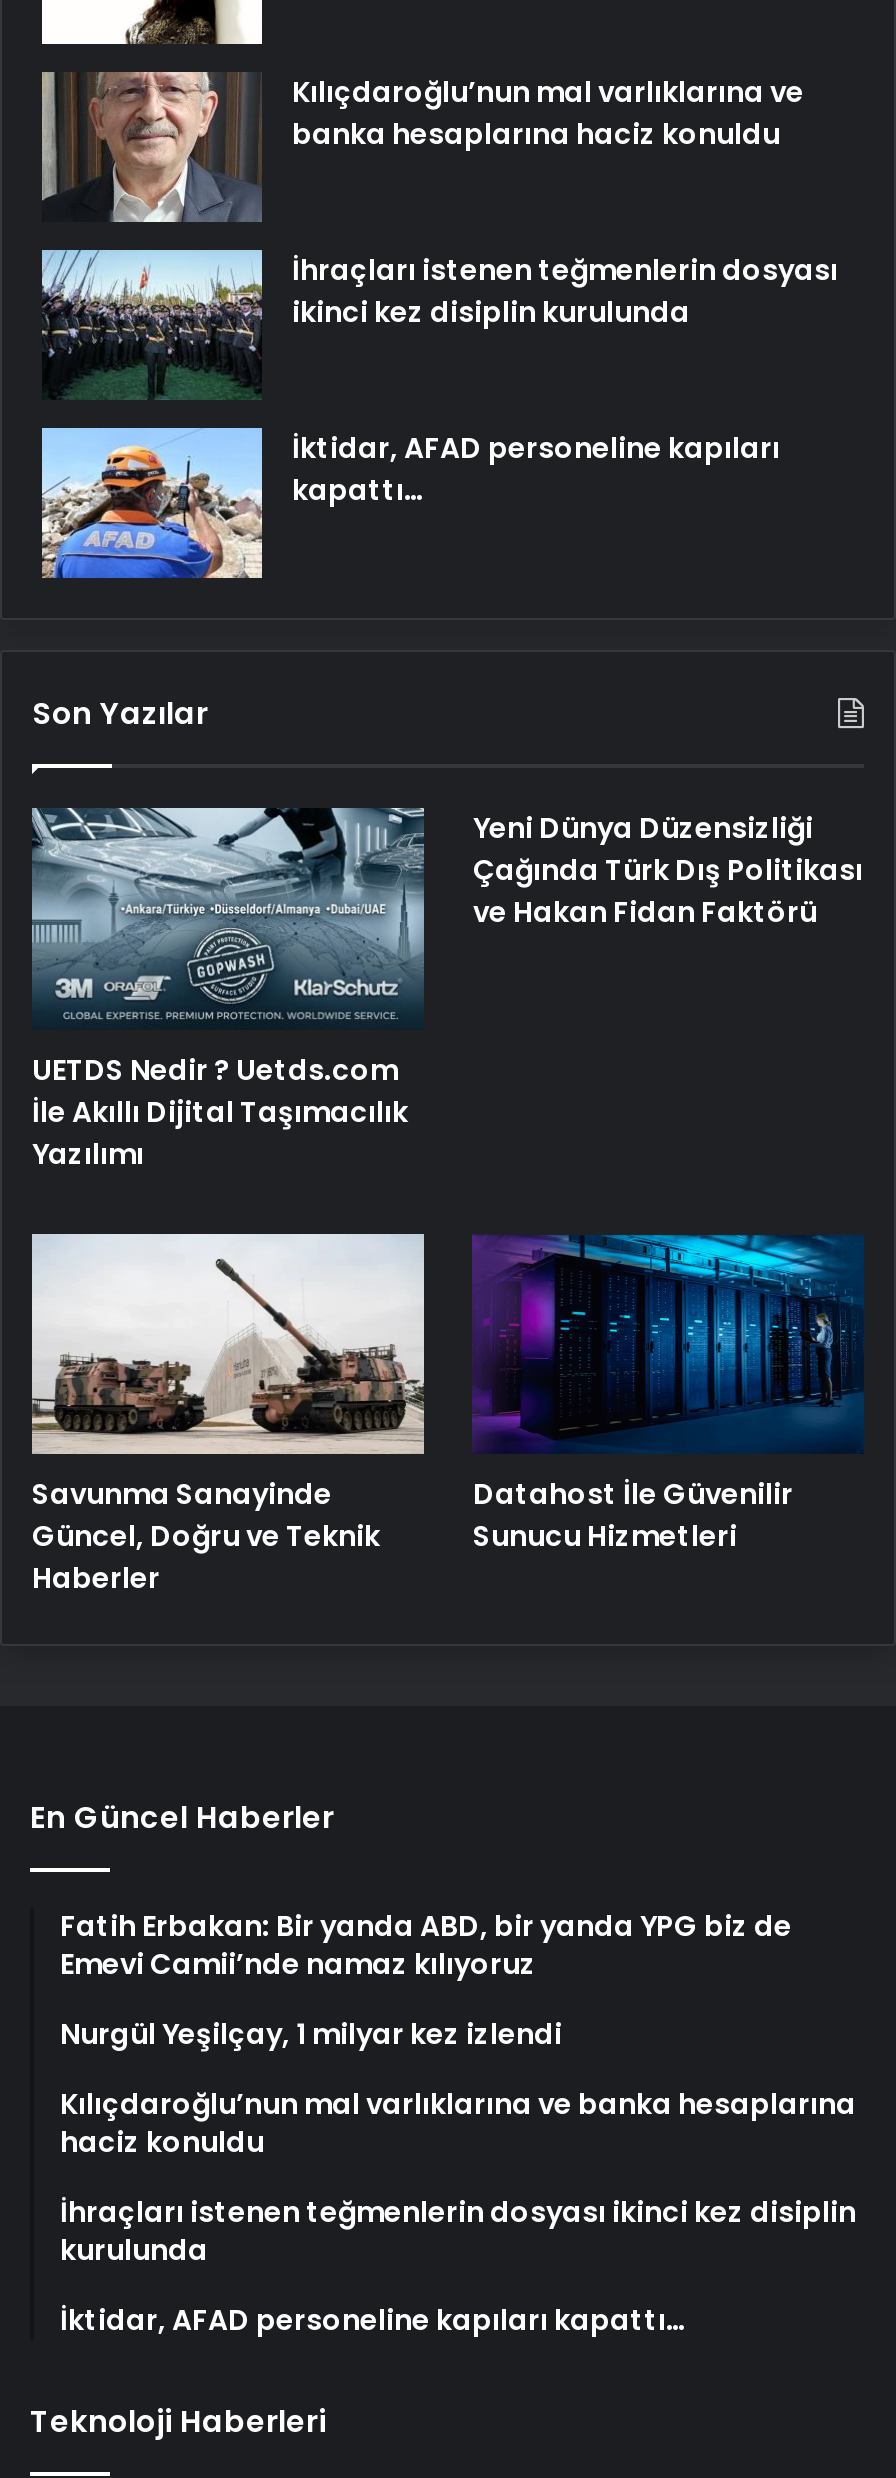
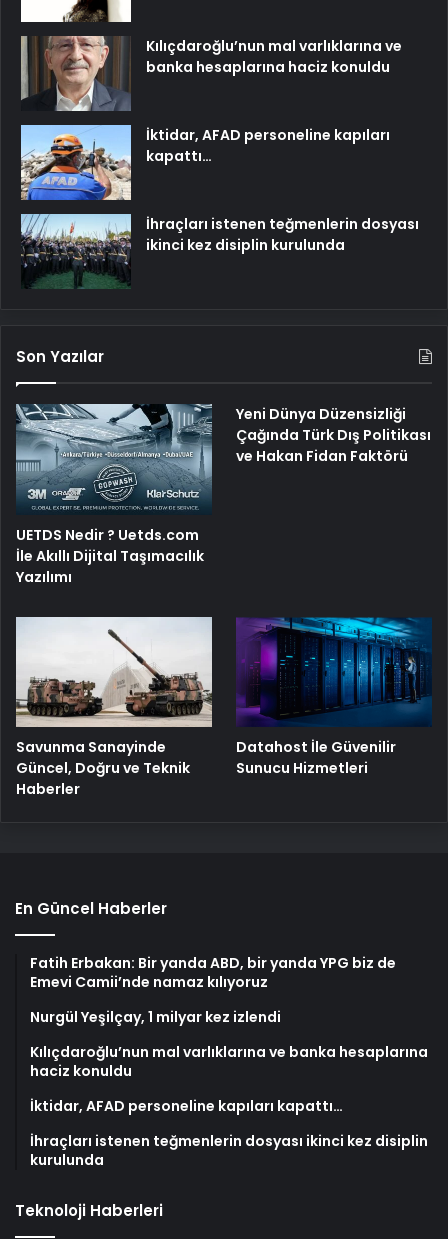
moved [42,250,838,400] -> [21,214,419,289]: [image] | İhraçları istenen teğmenlerin dosyası | ikinci kez disiplin kurulunda
moved [38,429,780,582] -> [19,125,390,202]: [image] | İktidar, AFAD personeline kapıları | kapattı…
moved [60,2192,856,2270] -> [30,1131,428,1170]: İhraçları istenen teğmenlerin dosyası ikinci kez disiplin | kurulunda
moved [60,2300,686,2340] -> [30,1096,343,1116]: İktidar, AFAD personeline kapıları kapattı…

